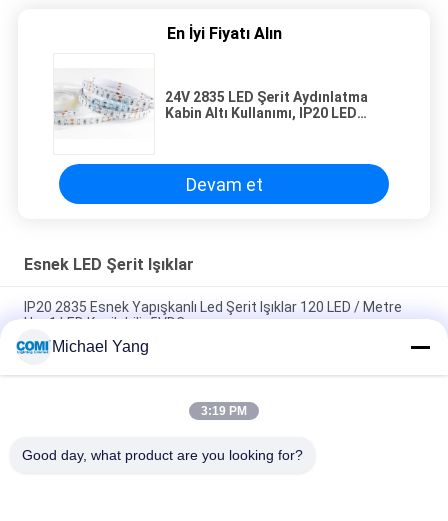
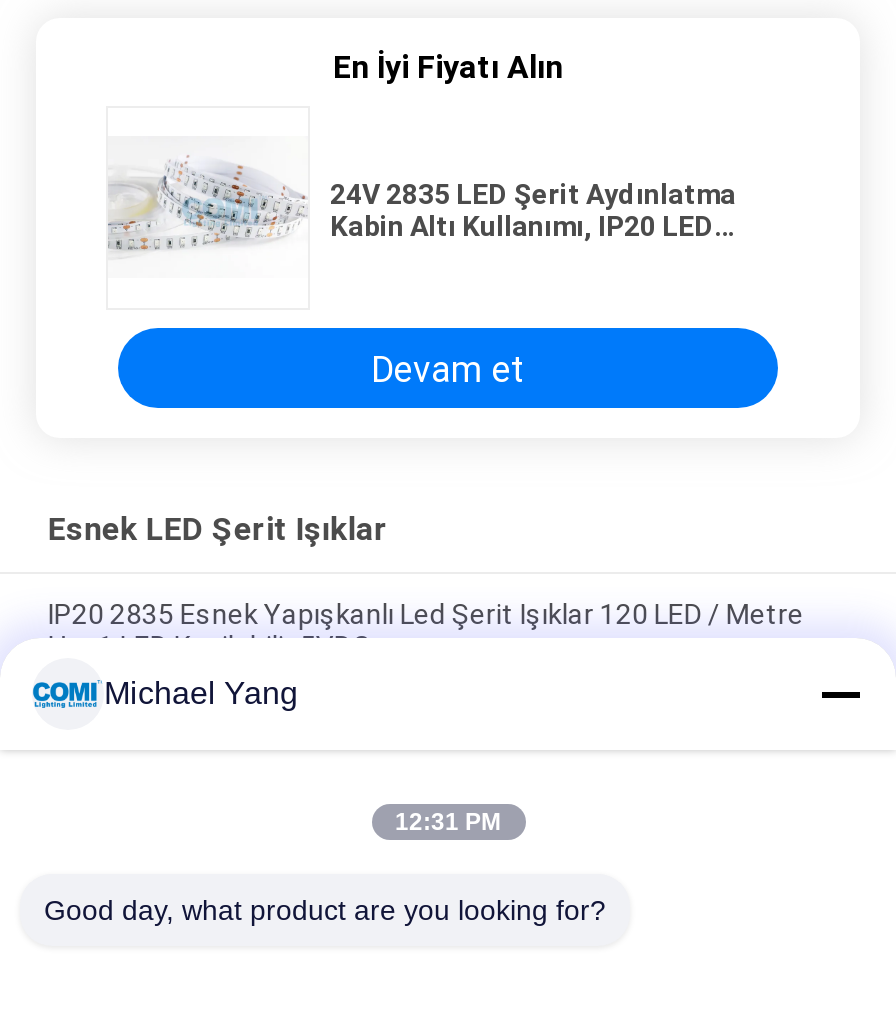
[201,404,247,418] 3:19 PM -> [395,808,501,836] 12:31 PM

